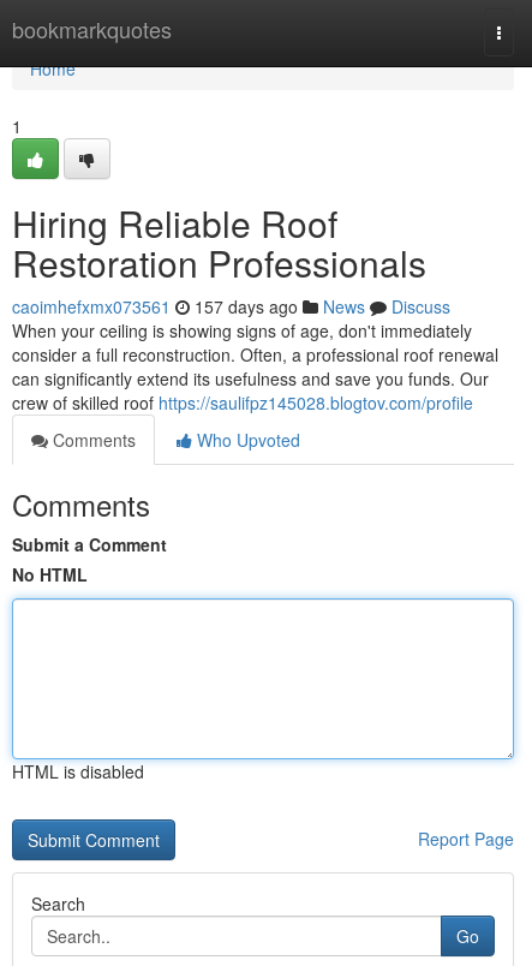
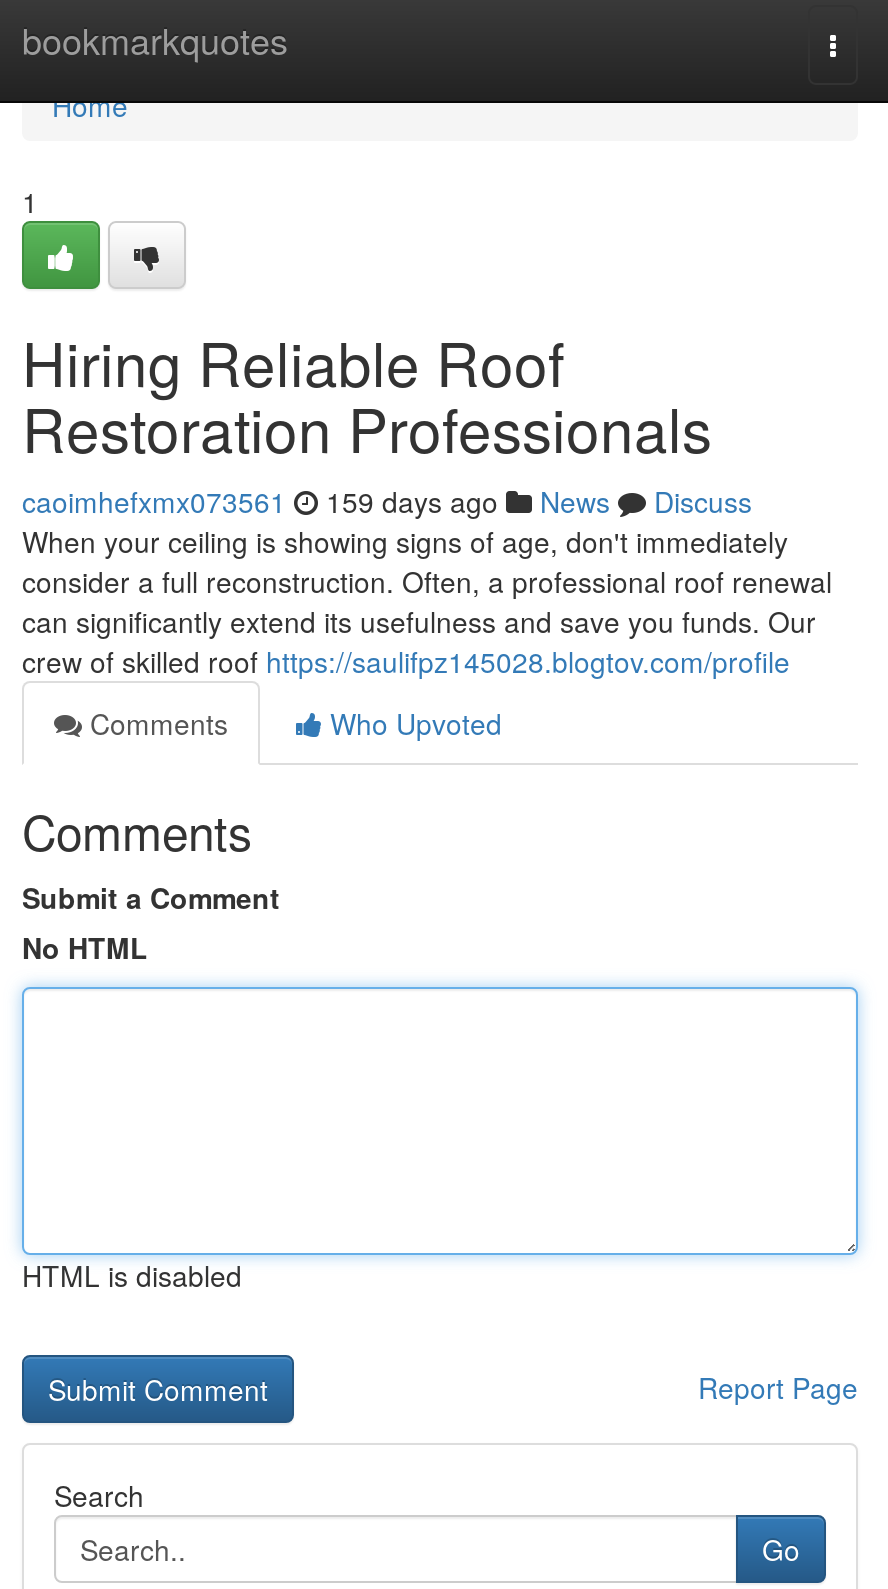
[12,294,450,318] caoimhefxmx073561 157 days ago News Discuss -> [22,481,752,521] caoimhefxmx073561 159 days ago News Discuss

